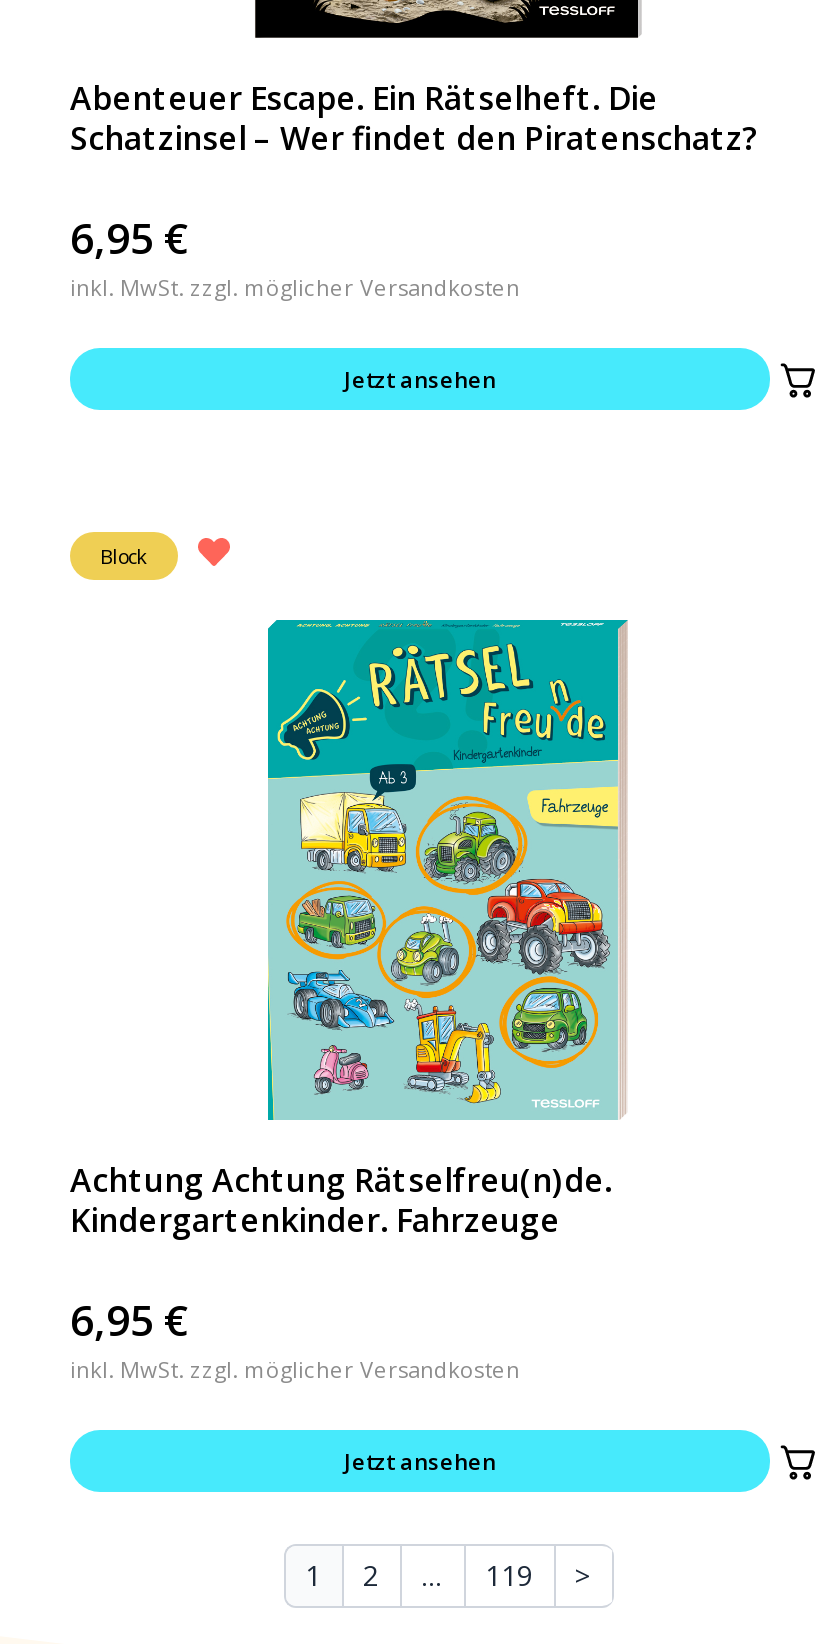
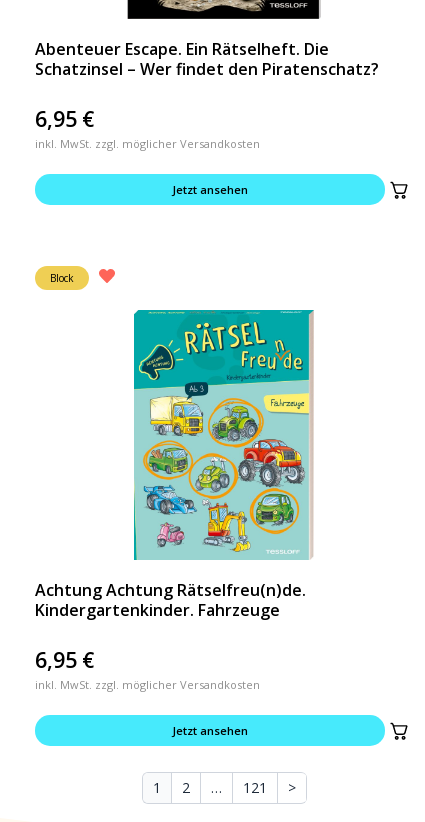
[485,1556,533,1594] 119 -> [242,778,266,797] 121

